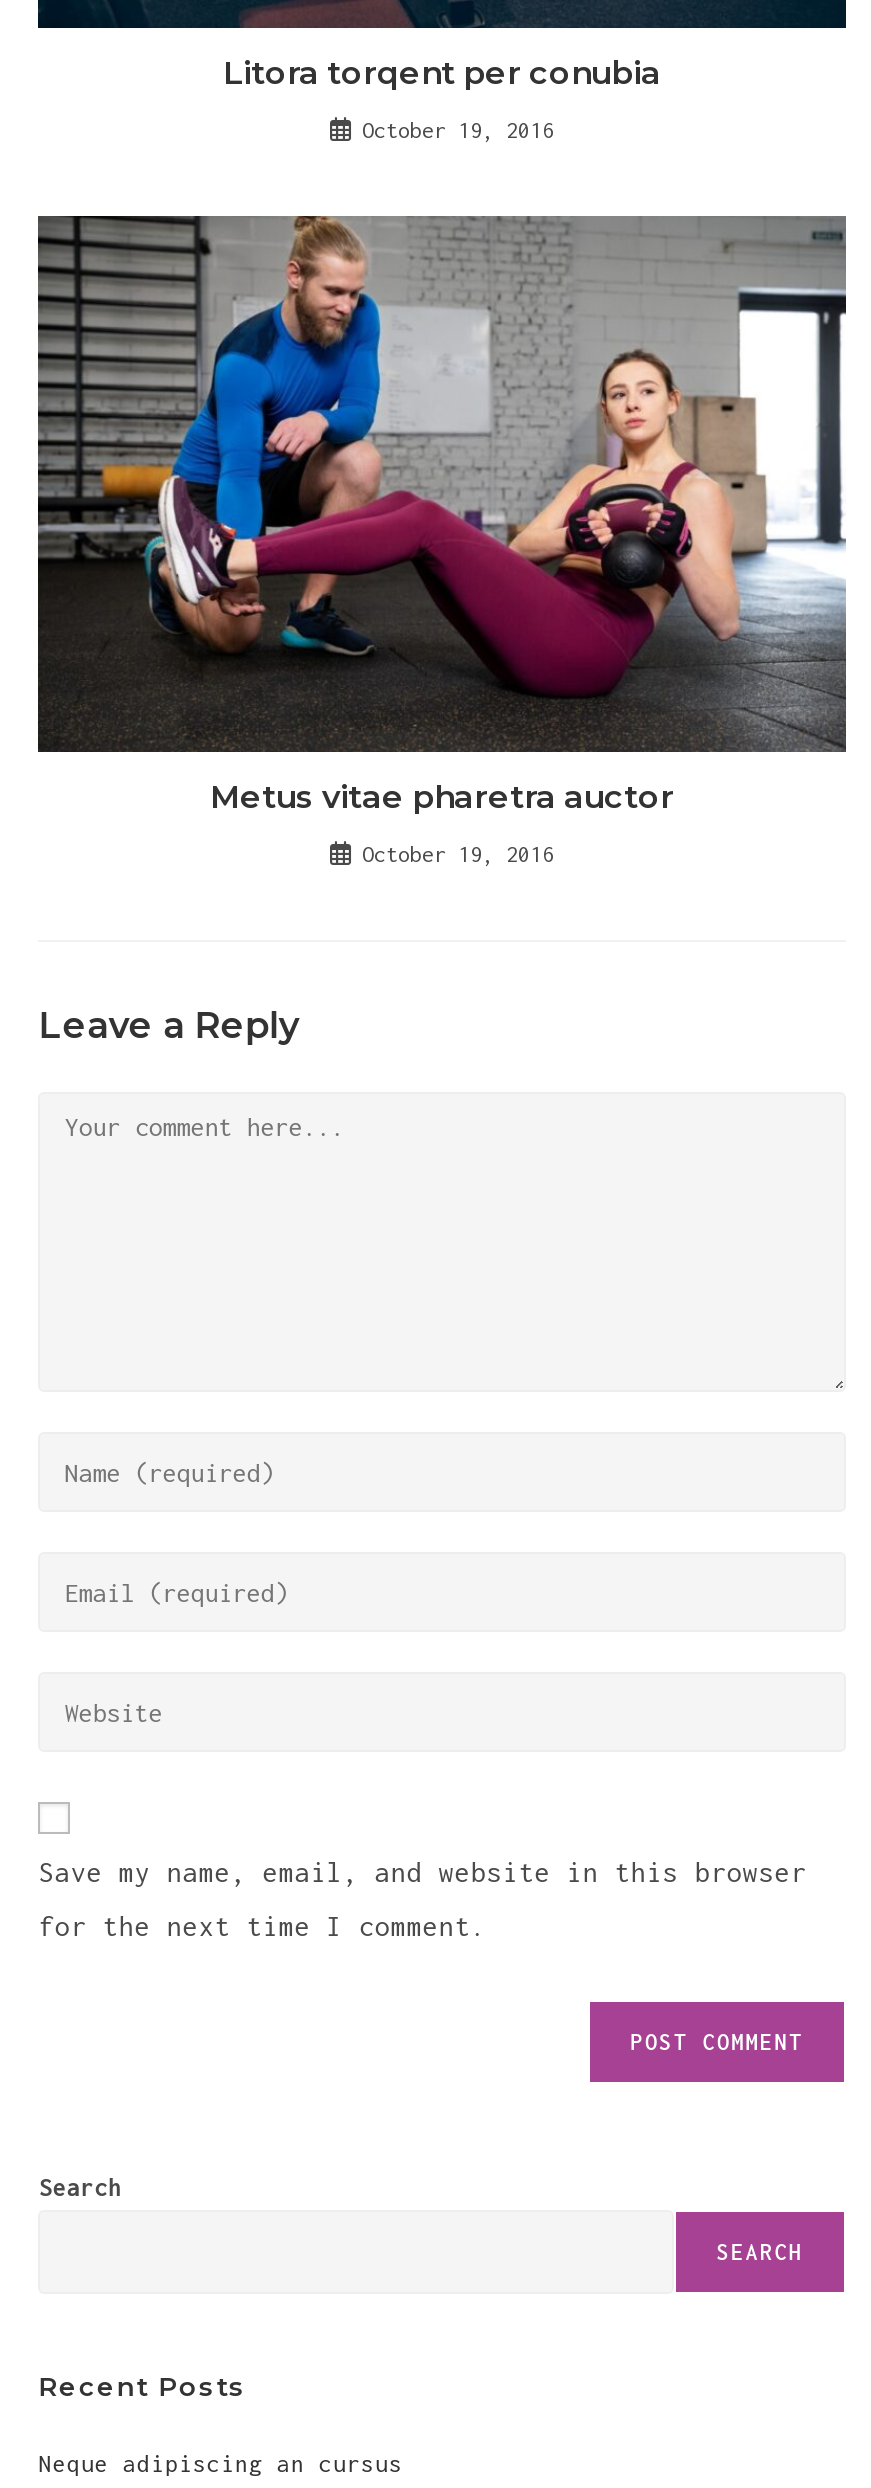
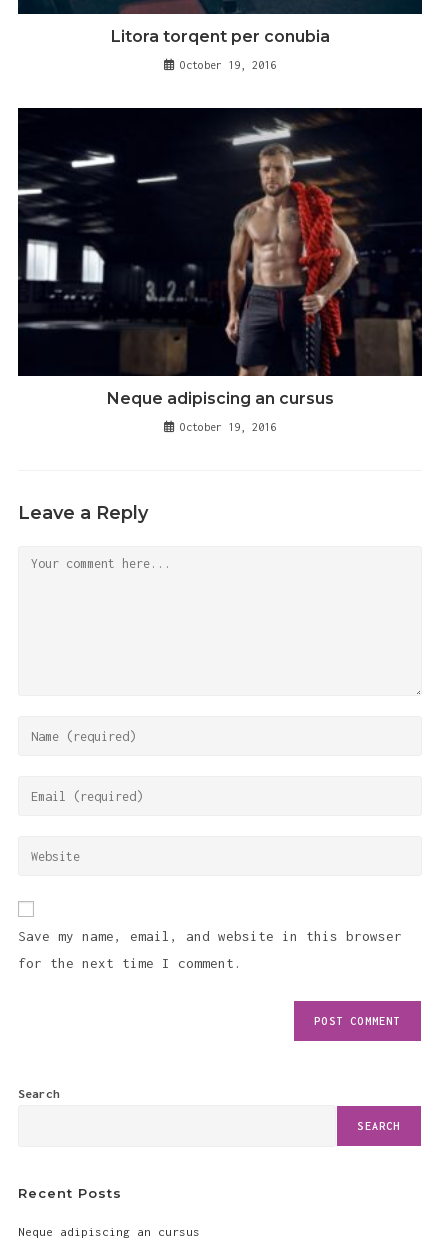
[36,214,848,817] [image] | Metus vitae pharetra auctor -> [17,107,423,408] [image] | Neque adipiscing an cursus

